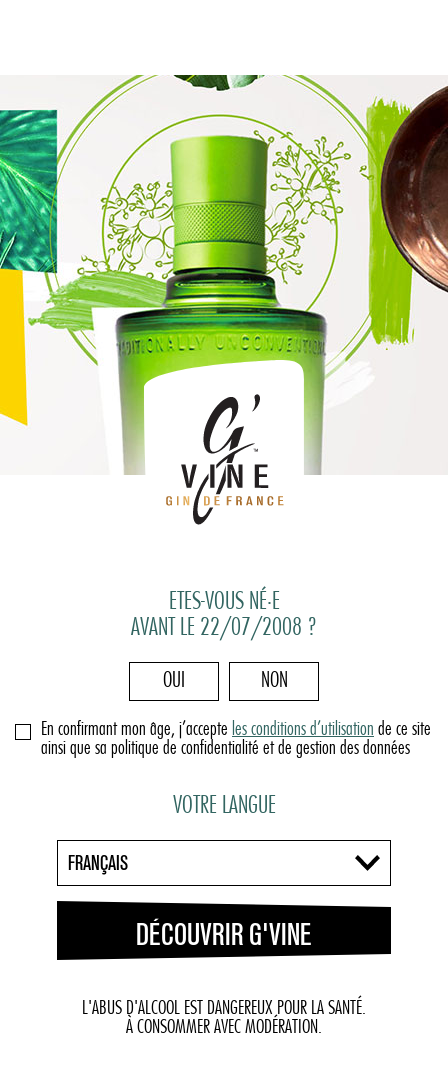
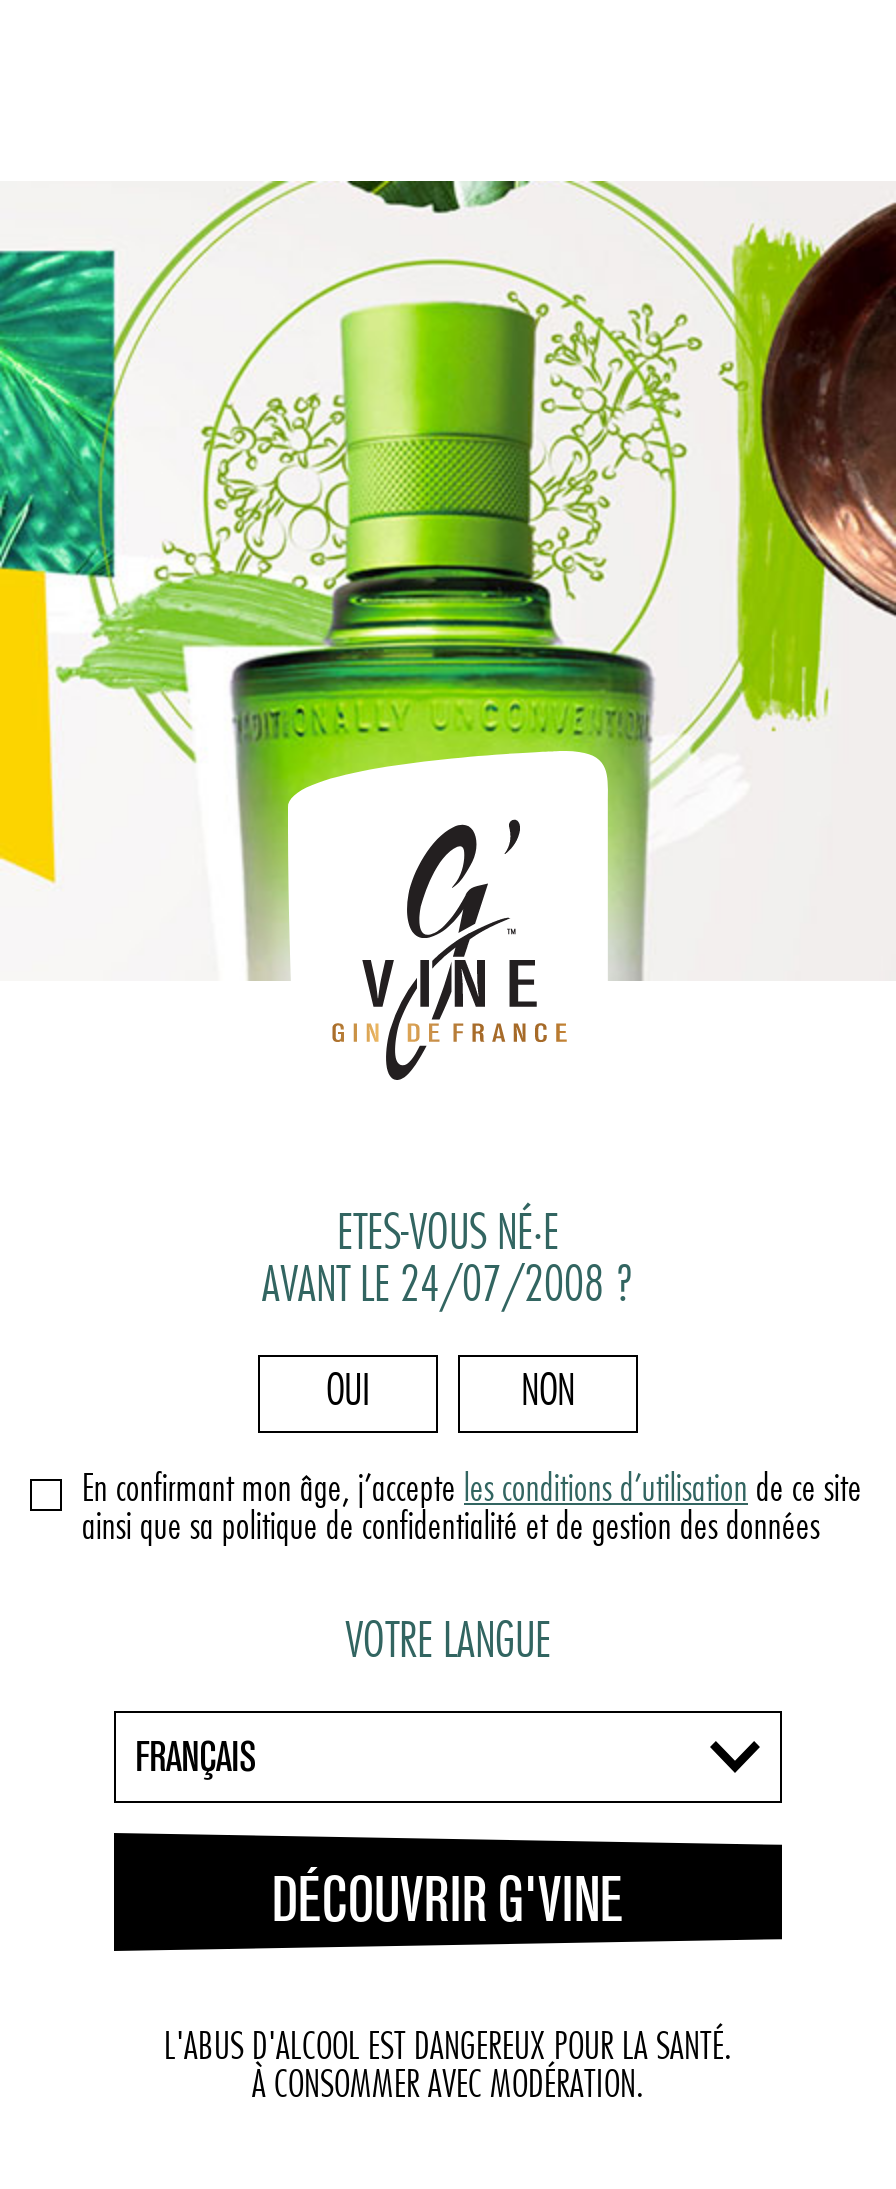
[131,617,317,641] AVANT LE 22/07/2008 ? -> [262,1265,634,1313] AVANT LE 24/07/2008 ?

